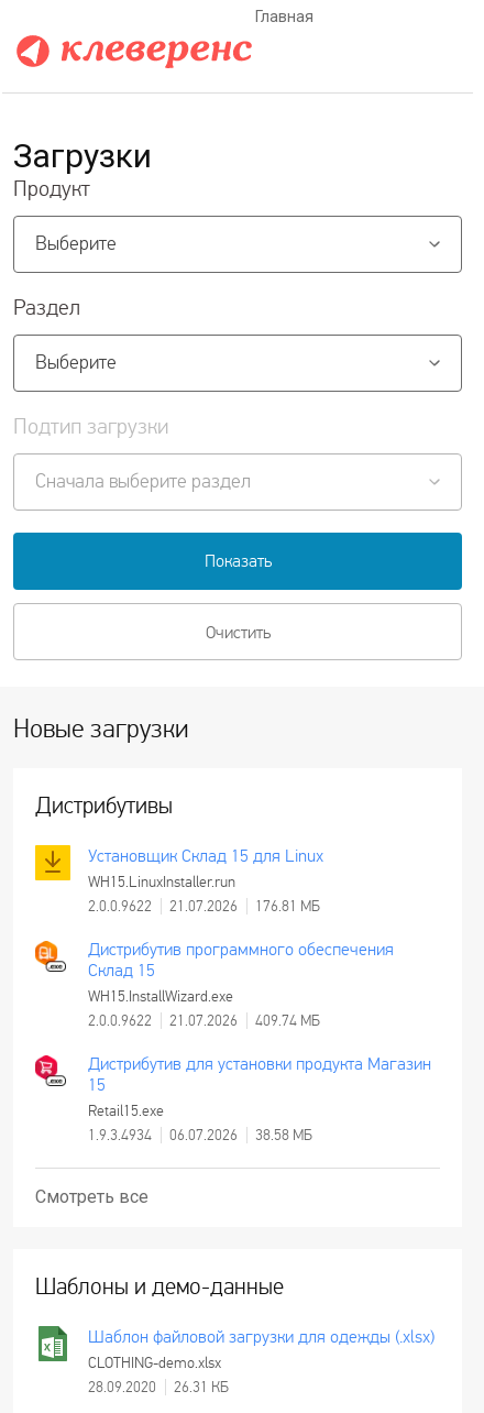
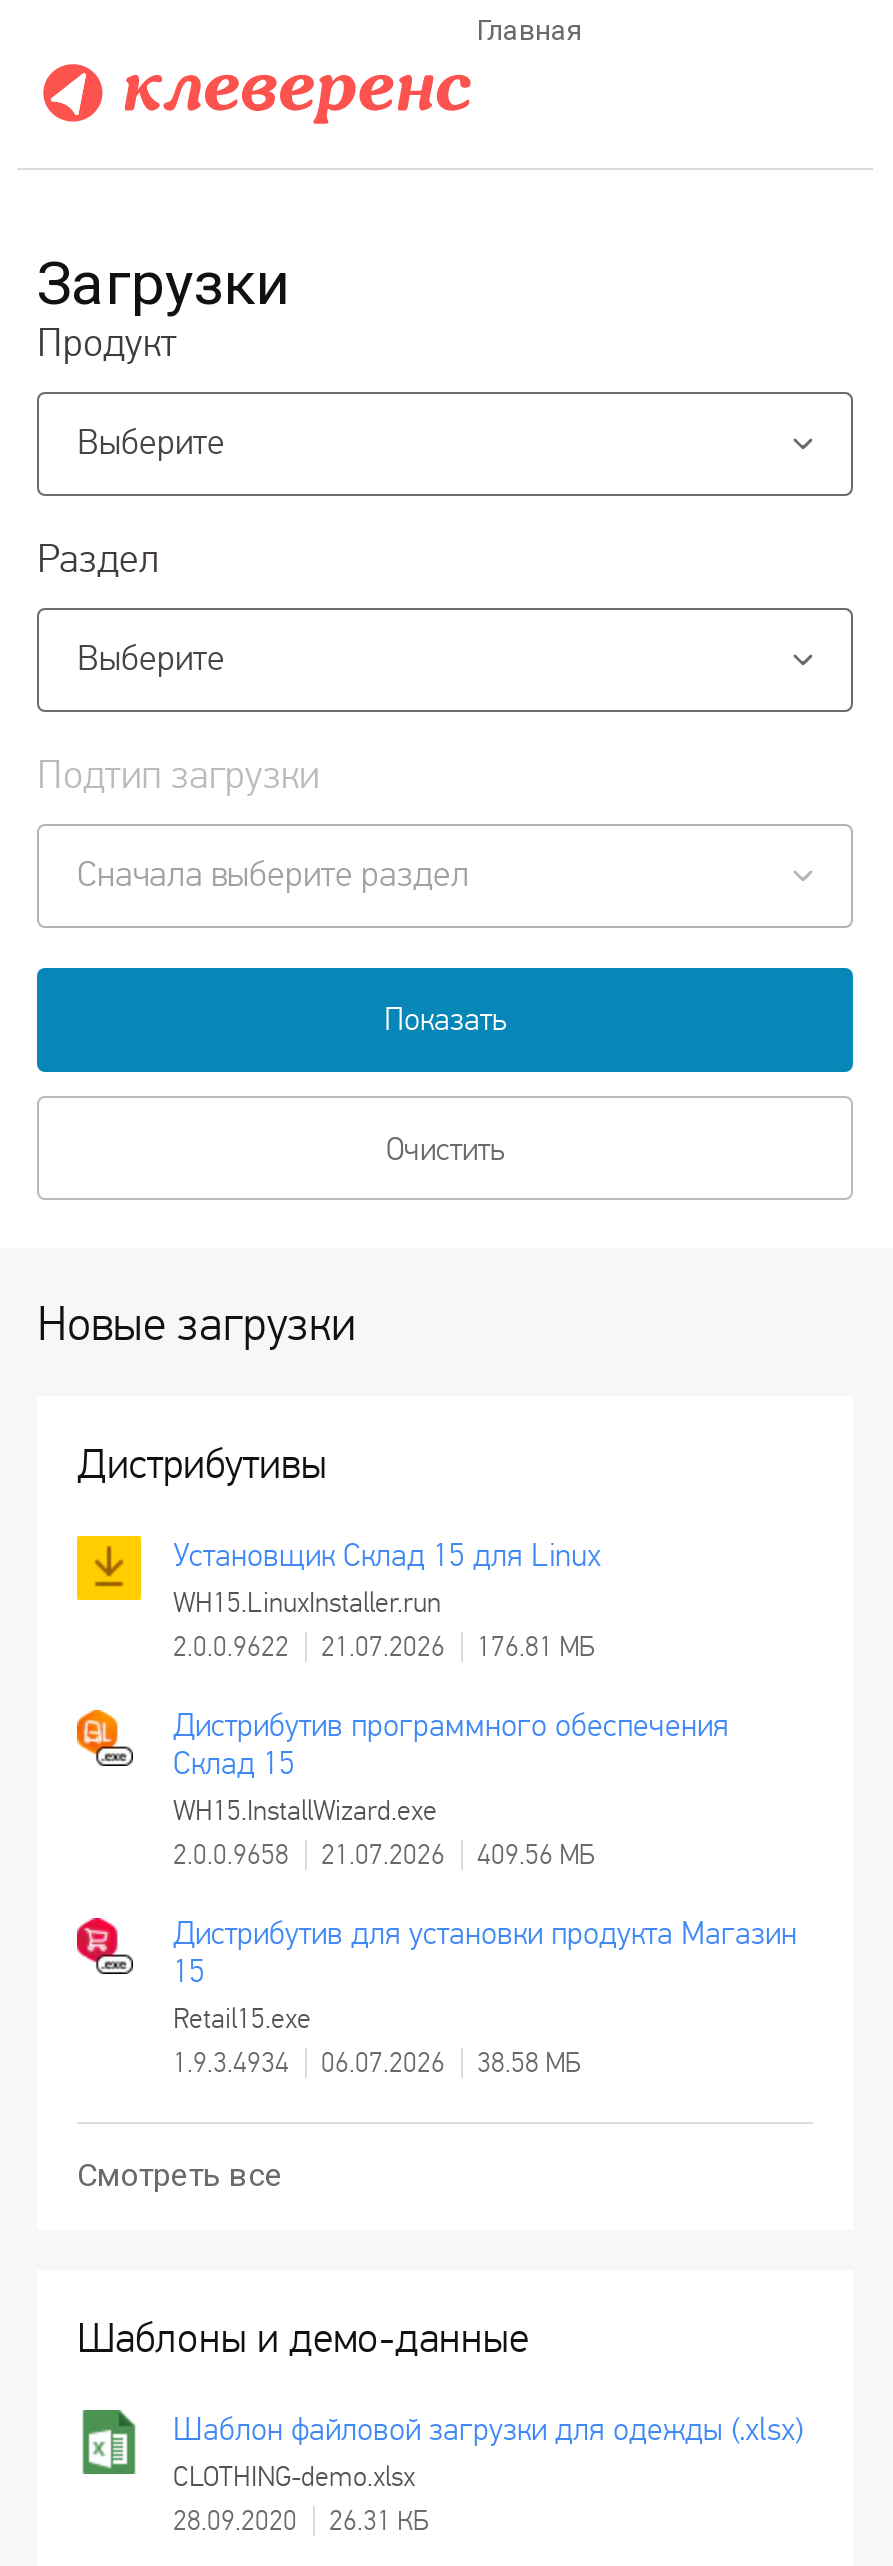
[88,1011,152,1030] 2.0.0.9622 -> [173,1838,289,1872] 2.0.0.9658
[255,1011,320,1030] 409.74 МБ -> [477,1838,595,1872] 409.56 МБ

